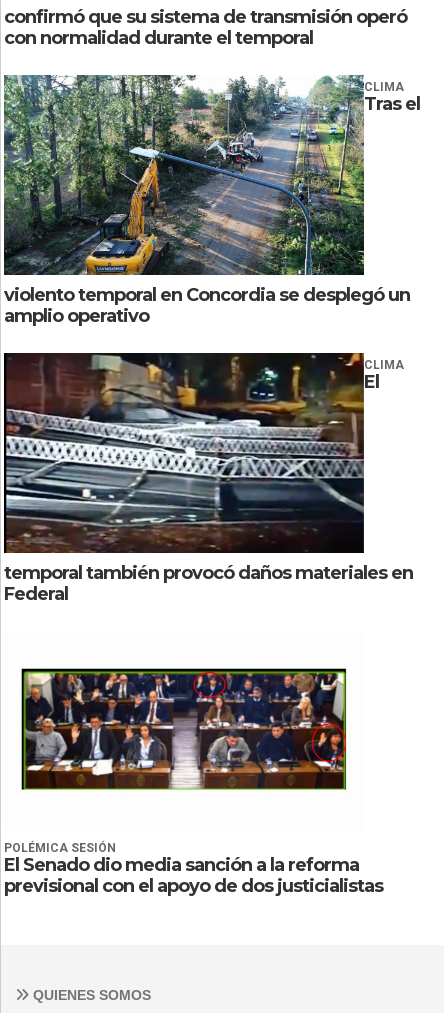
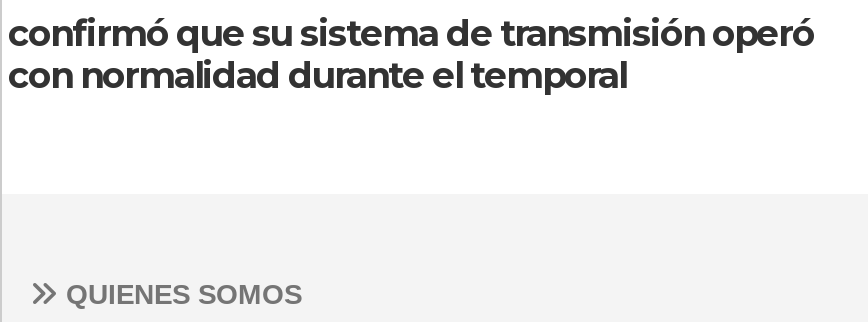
[3,74,420,276] [image] | CLIMA | Tras el -> none
[3,284,410,554] [image] | violento temporal en Concordia se desplegó un | amplio operativo | CLIMA | El -> none
[4,562,413,605] temporal también provocó daños materiales en | Federal -> none
[21,668,347,791] [image] -> none
[4,841,383,897] POLÉMICA SESIÓN | El Senado dio media sanción a la reforma | previsional con el apoyo de dos justicialistas -> none

